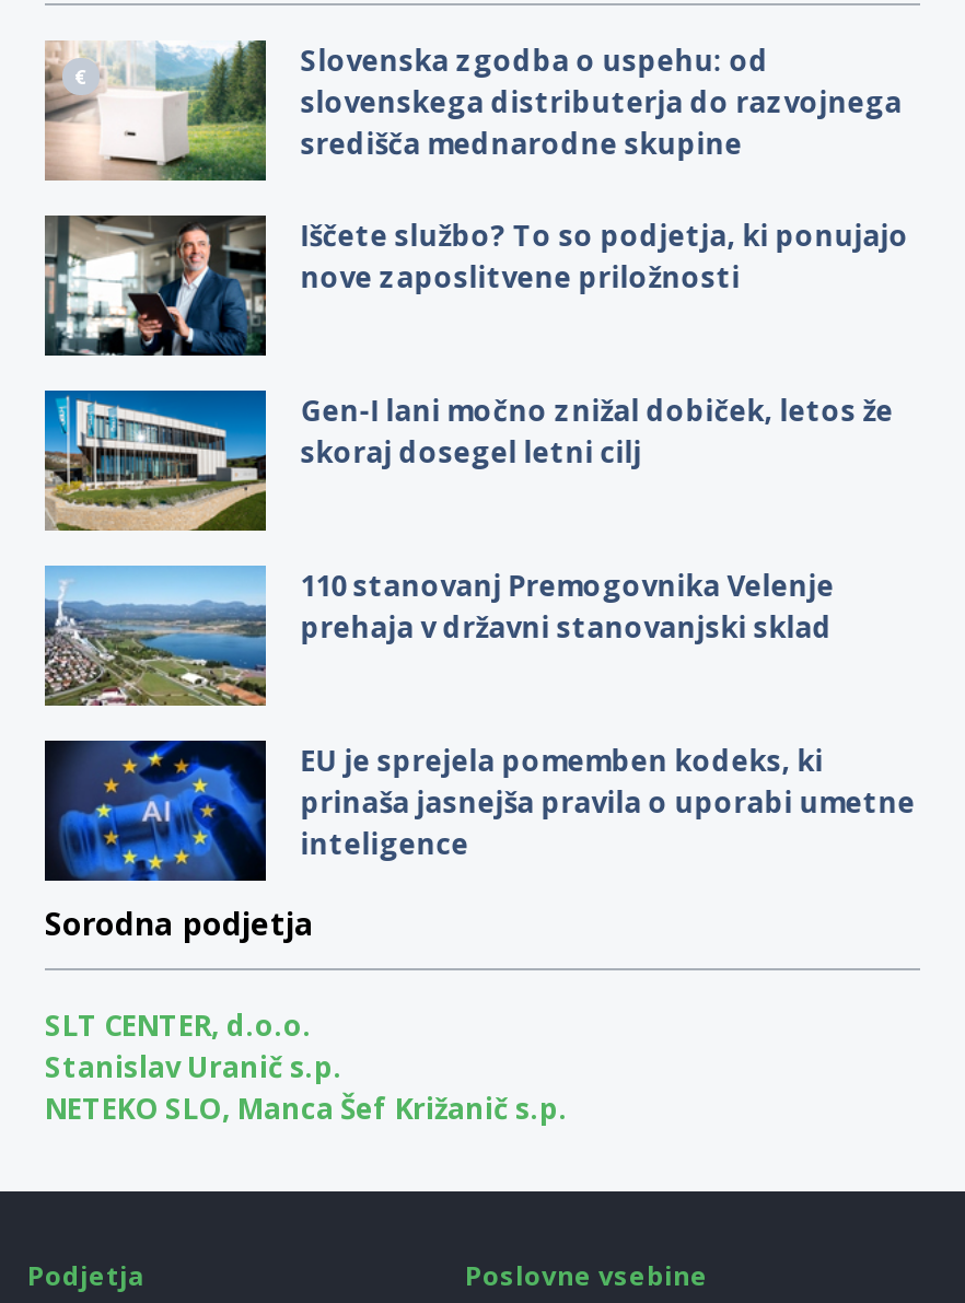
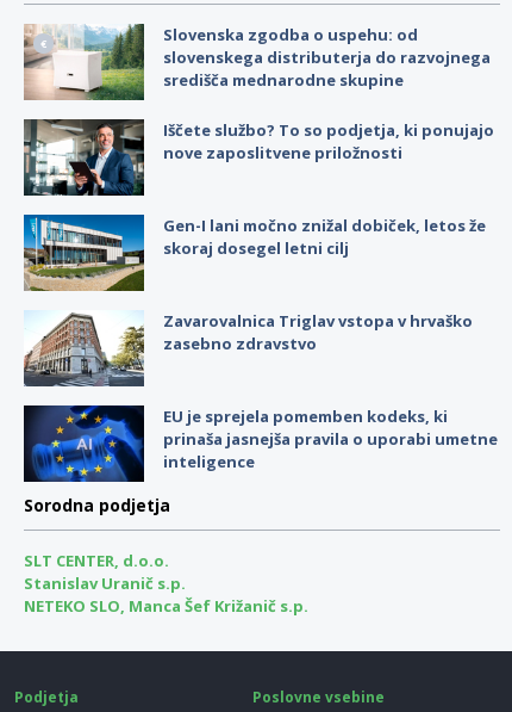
[43,563,834,708] [image] | 110 stanovanj Premogovnika Velenje | prehaja v državni stanovanjski sklad -> [24,310,472,386] [image] | Zavarovalnica Triglav vstopa v hrvaško | zasebno zdravstvo

